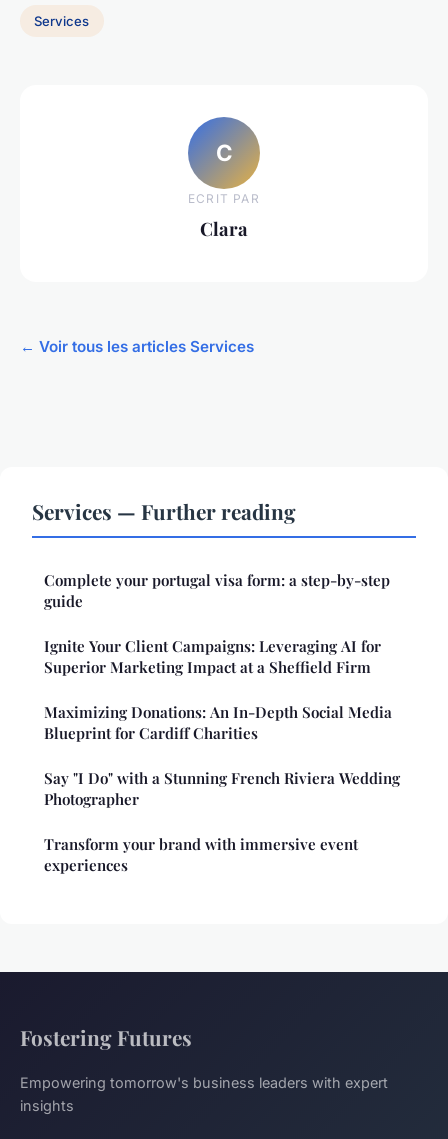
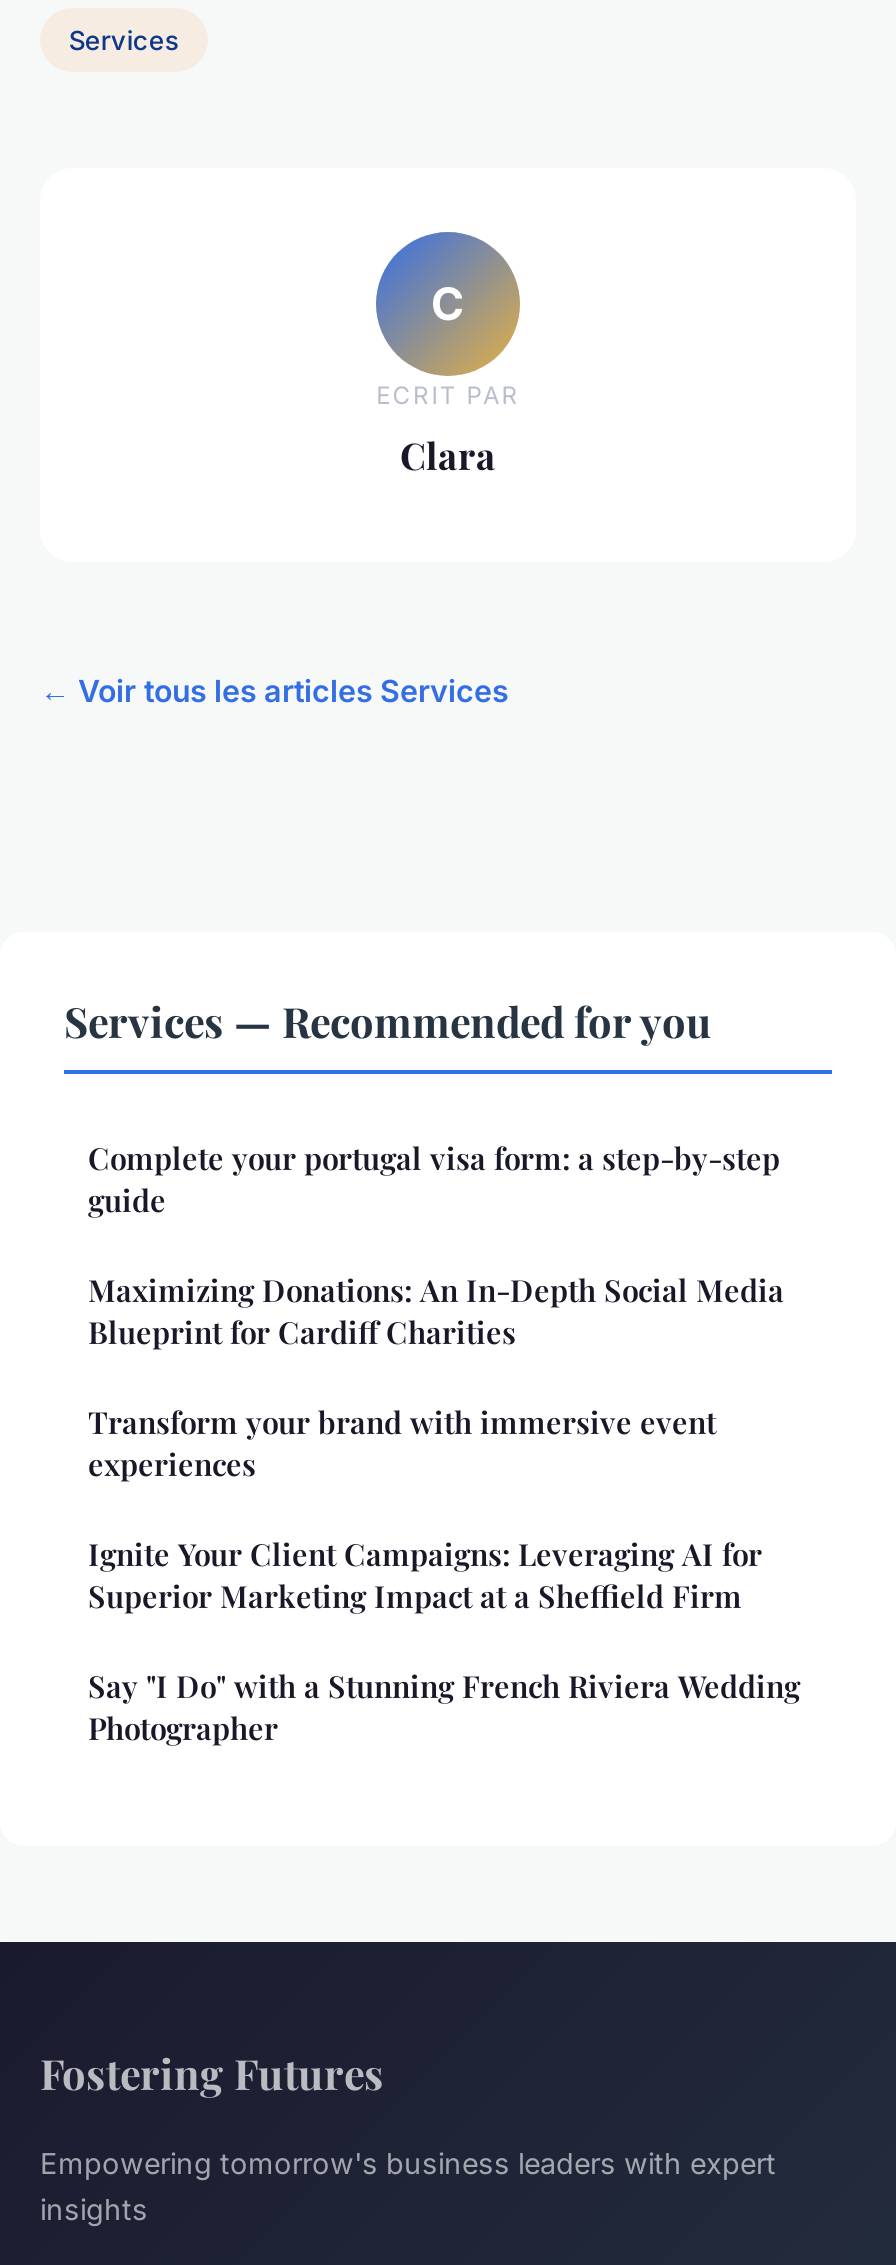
[32,497,296,525] Services — Further reading -> [64,992,712,1048] Services — Recommended for you
moved [44,636,381,677] -> [88,1534,762,1616]: Ignite Your Client Campaigns: Leveraging AI for | Superior Marketing Impact at a Sheffield Firm
moved [44,702,392,743] -> [88,1270,784,1352]: Maximizing Donations: An In-Depth Social Media | Blueprint for Cardiff Charities
moved [44,768,400,809] -> [88,1666,800,1748]: Say "I Do" with a Stunning French Riviera Wedding | Photographer
moved [44,834,358,875] -> [88,1402,716,1484]: Transform your brand with immersive event | experiences

